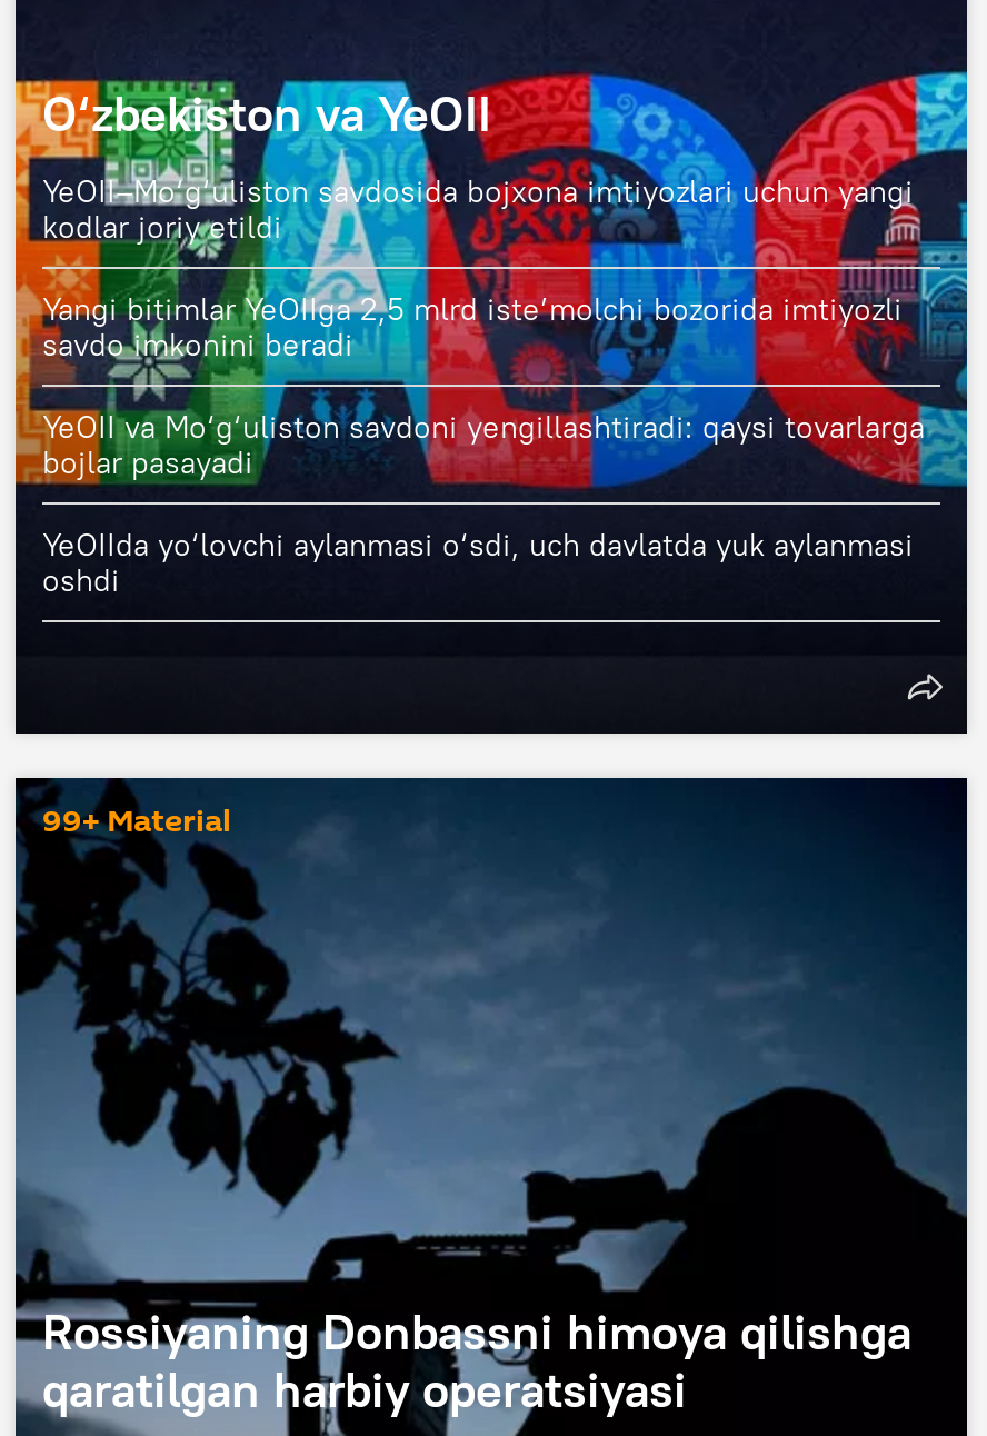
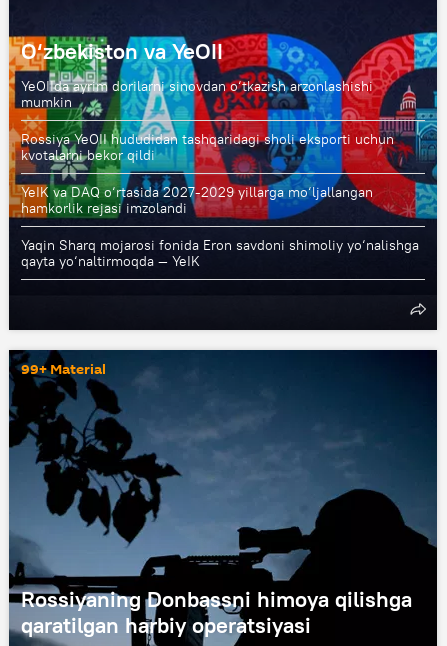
[42,171,914,247] YeOII–Mo‘g‘uliston savdosida bojxona imtiyozlari uchun yangi | kodlar joriy etildi -> [21,77,373,111] YeOIIda ayrim dorilarni sinovdan o‘tkazish arzonlashishi | mumkin
[42,289,903,365] Yangi bitimlar YeOIIga 2,5 mlrd iste’molchi bozorida imtiyozli | savdo imkonini beradi -> [21,130,394,164] Rossiya YeOII hududidan tashqaridagi sholi eksporti uchun | kvotalarni bekor qildi
[42,407,925,482] YeOII va Mo‘g‘uliston savdoni yengillashtiradi: qaysi tovarlarga | bojlar pasayadi -> [21,183,373,217] YeIK va DAQ o‘rtasida 2027-2029 yillarga mo‘ljallangan | hamkorlik rejasi imzolandi
[42,525,914,600] YeOIIda yo‘lovchi aylanmasi o‘sdi, uch davlatda yuk aylanmasi | oshdi -> [21,236,419,270] Yaqin Sharq mojarosi fonida Eron savdoni shimoliy yo‘nalishga | qayta yo‘naltirmoqda — YeIK

